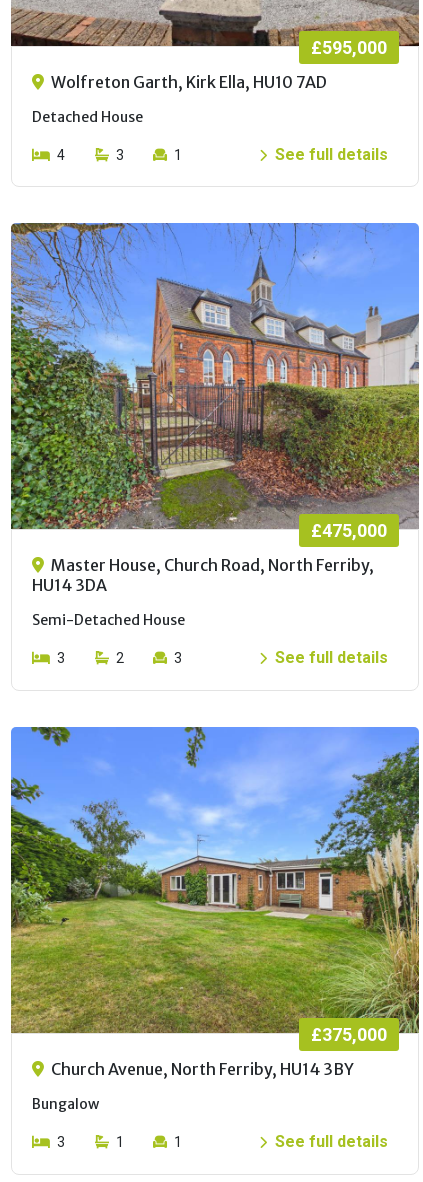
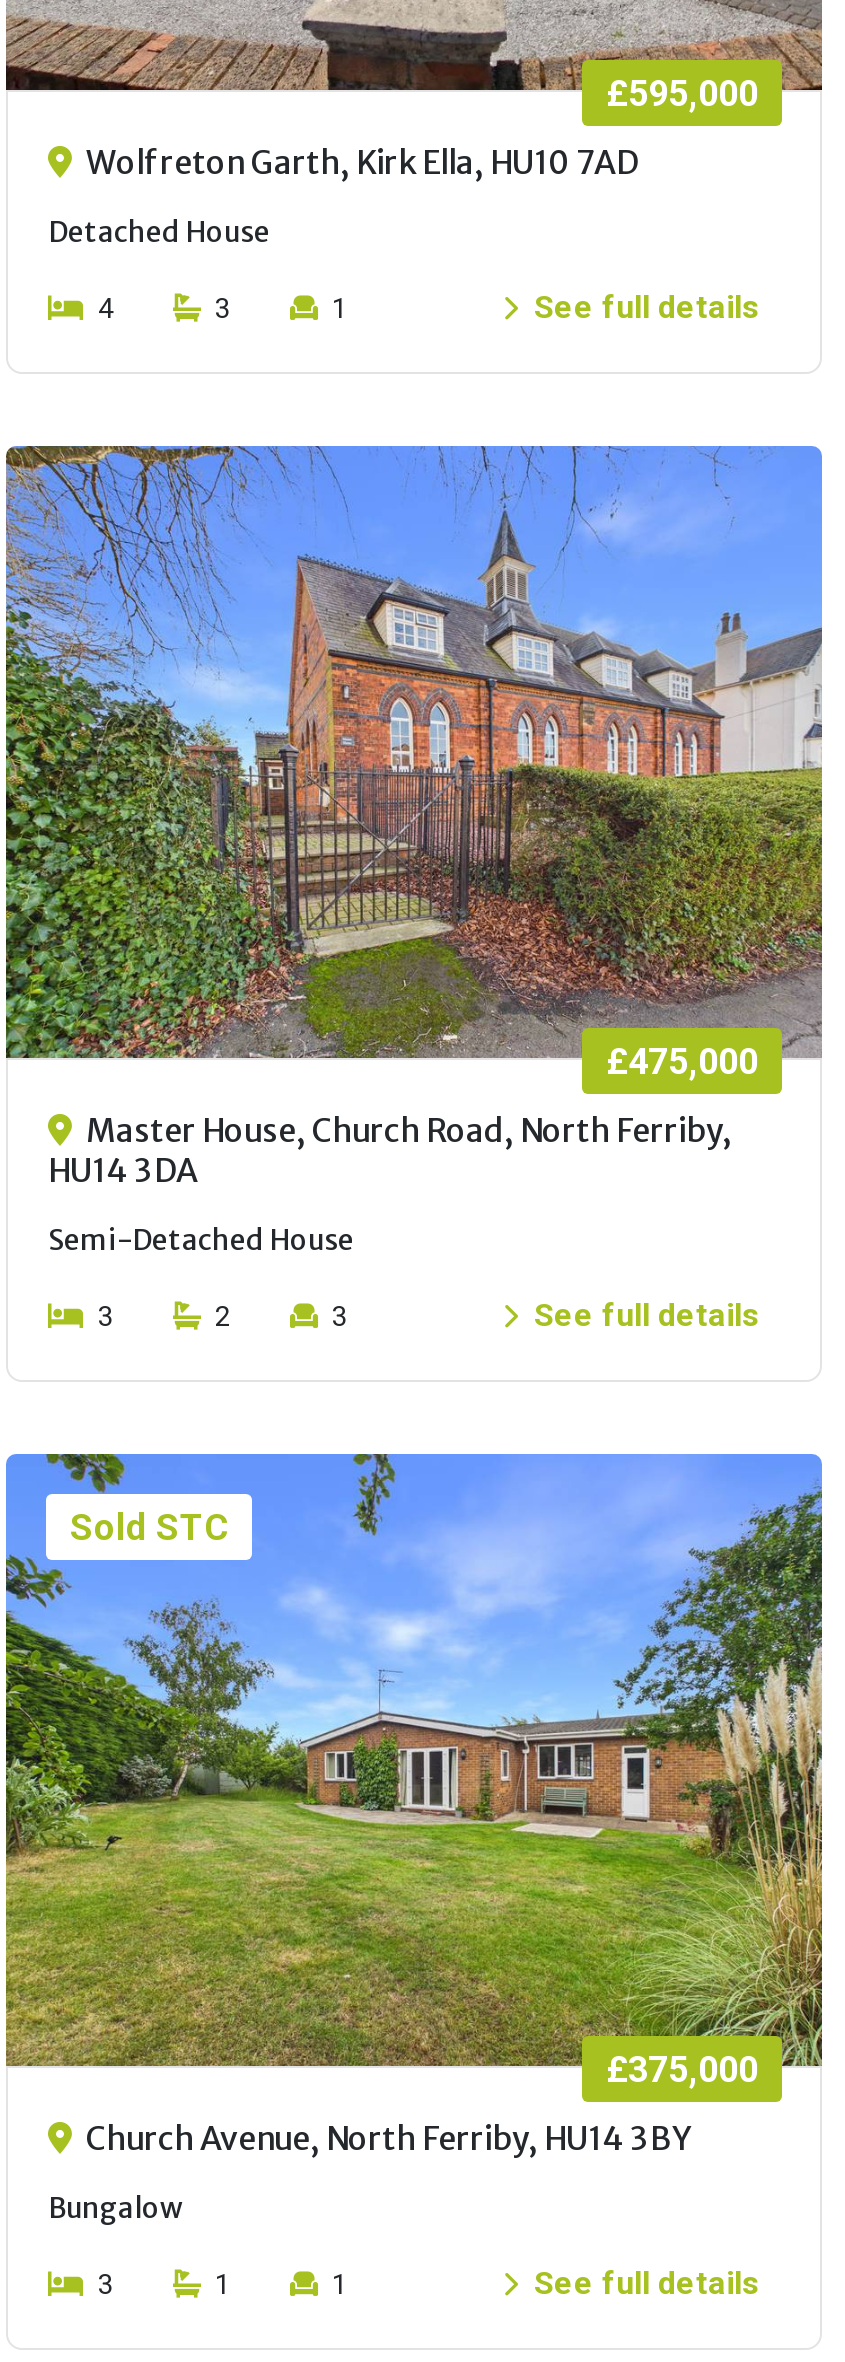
none -> [70,1506,228,1548] Sold STC

